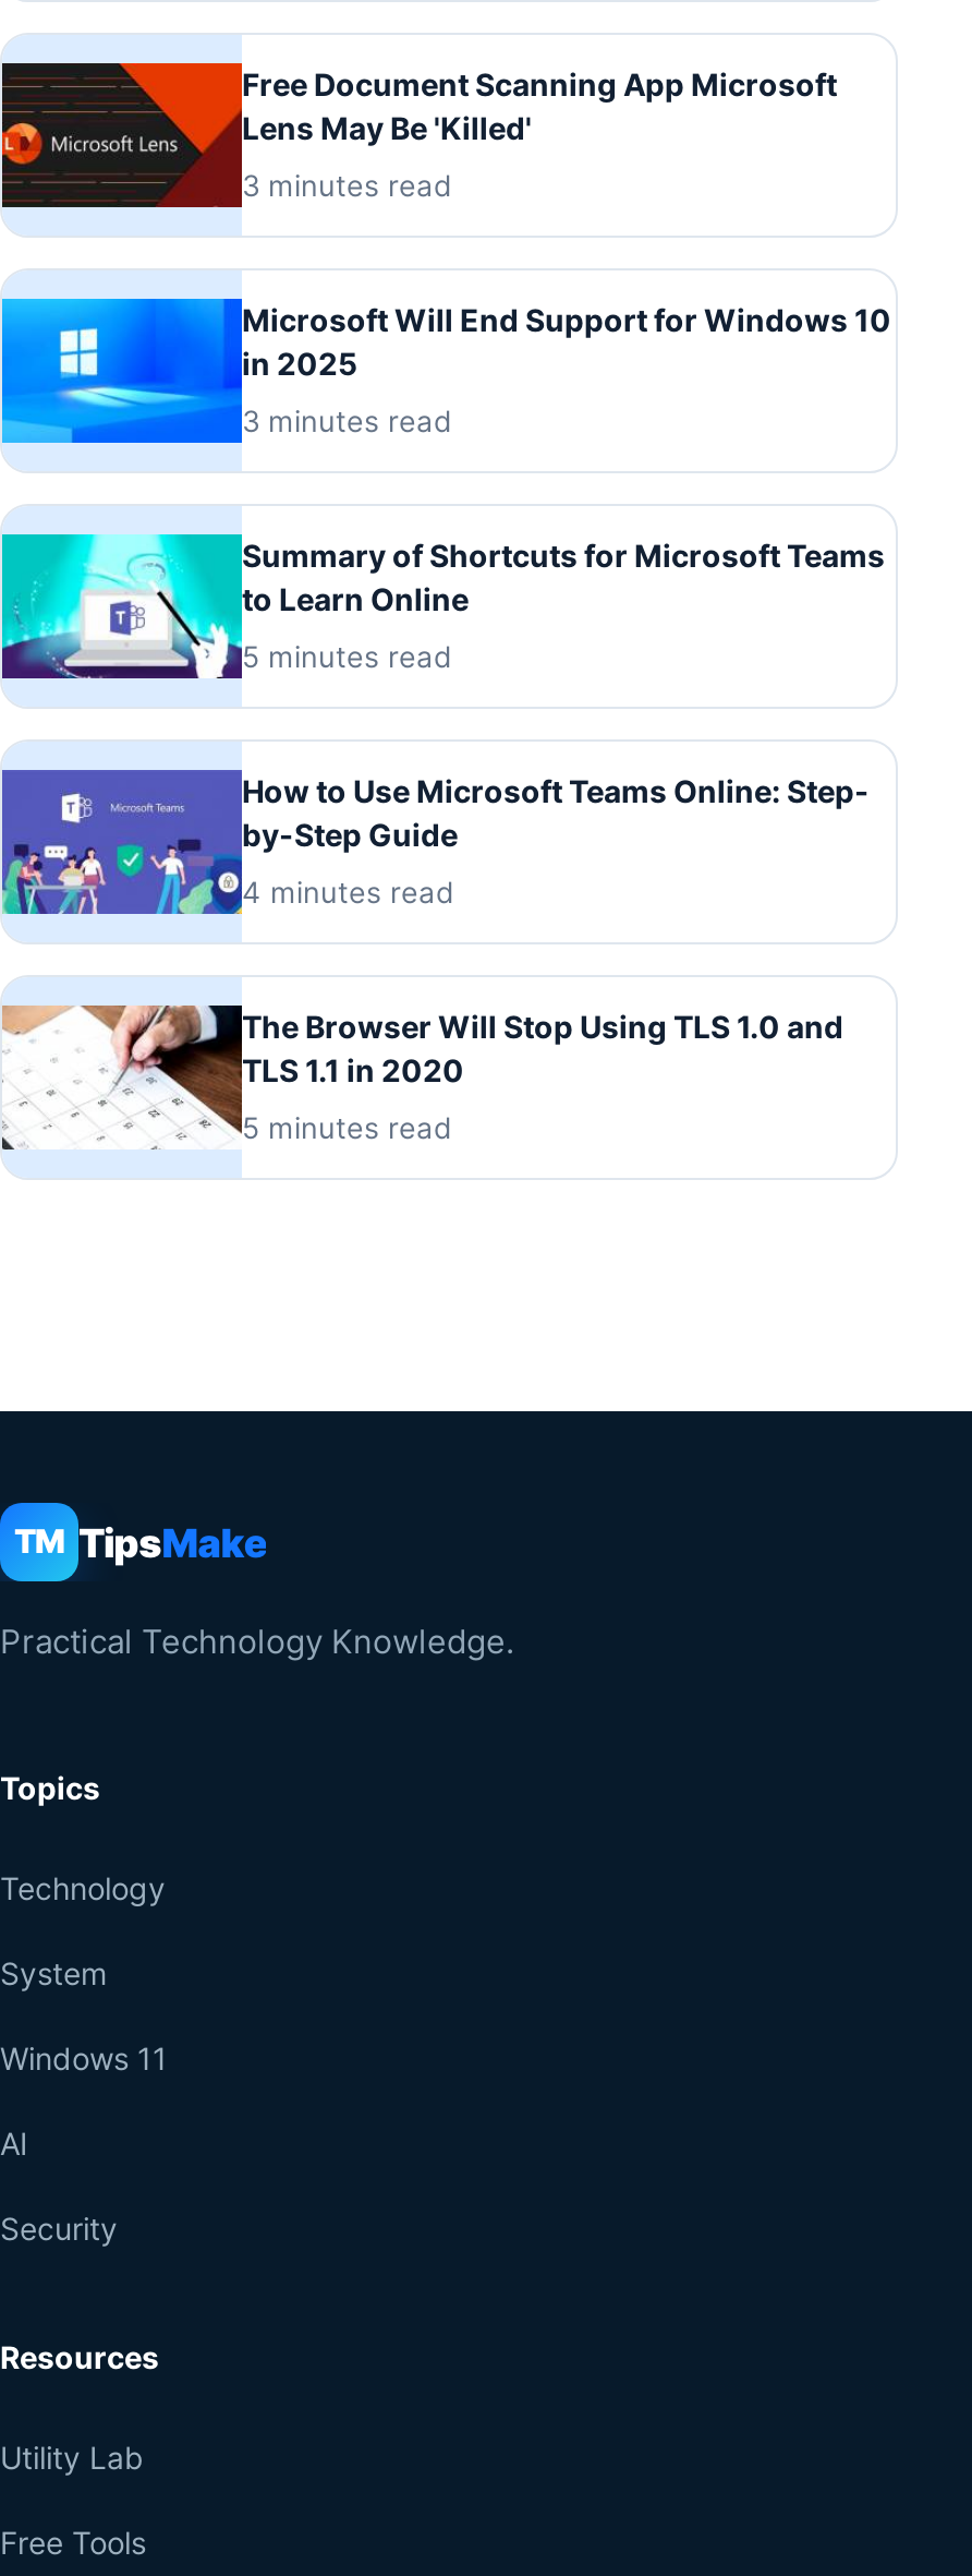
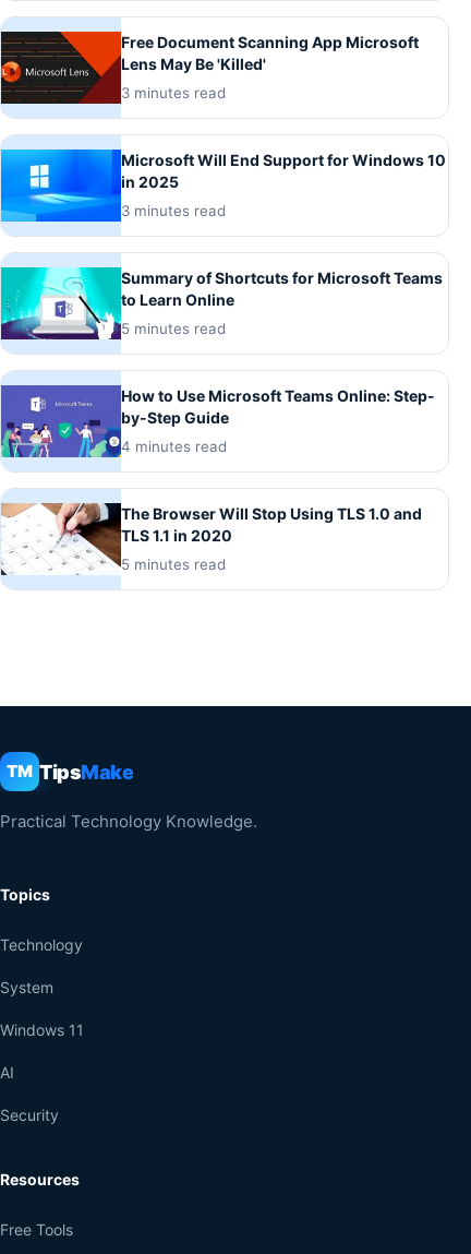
[0,2439,144,2476] Utility Lab -> none

